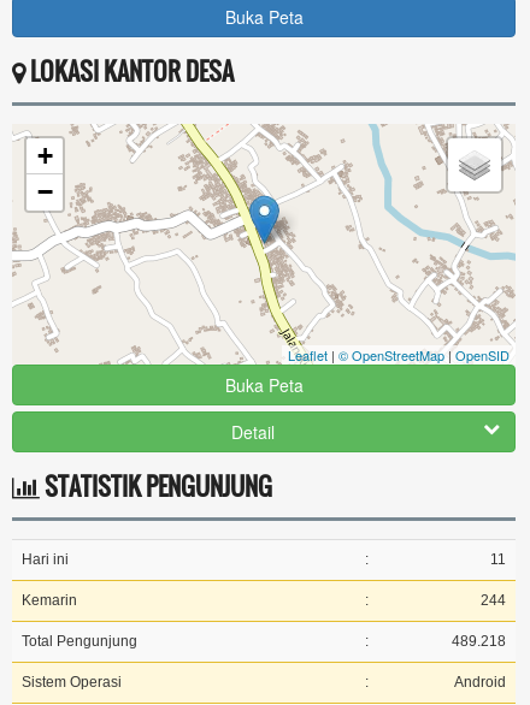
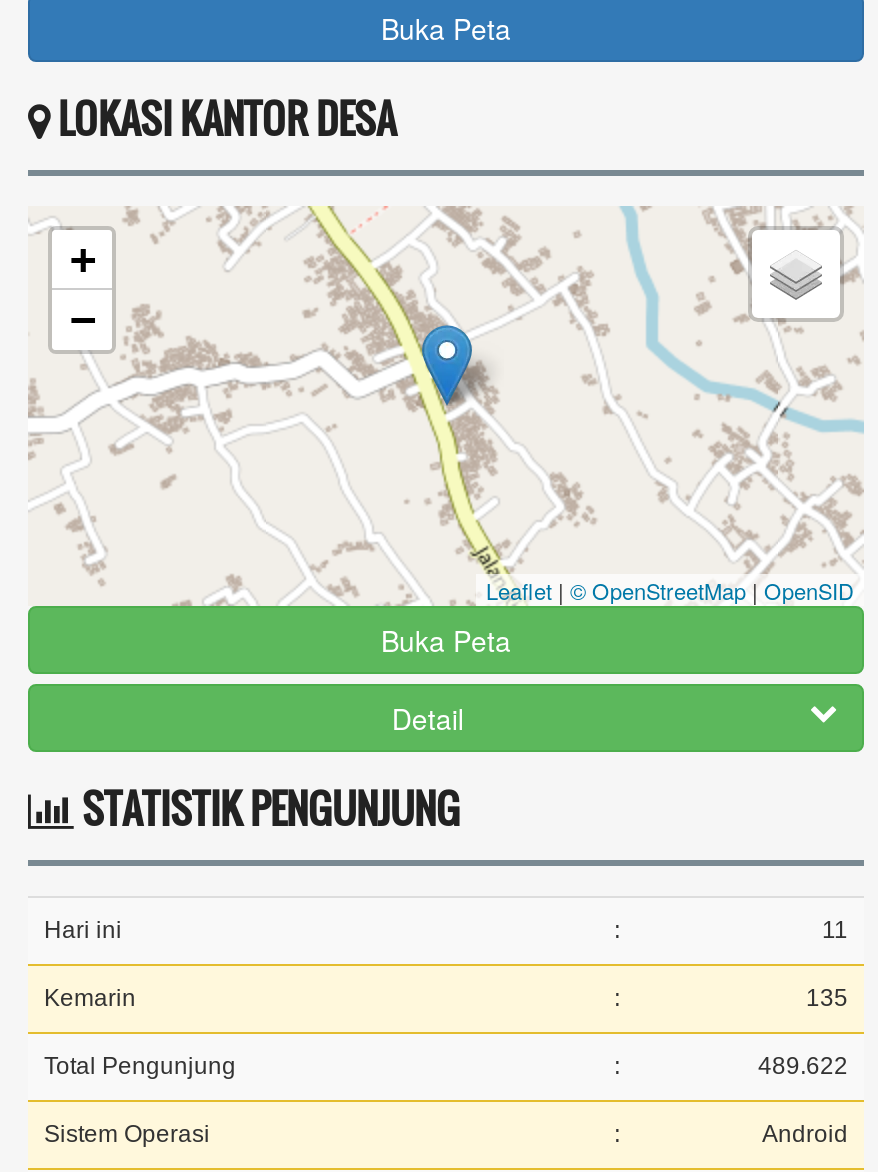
[481,591,506,608] 244 -> [806,983,848,1011] 135
[452,632,506,649] 489.218 -> [758,1051,848,1079] 489.622

